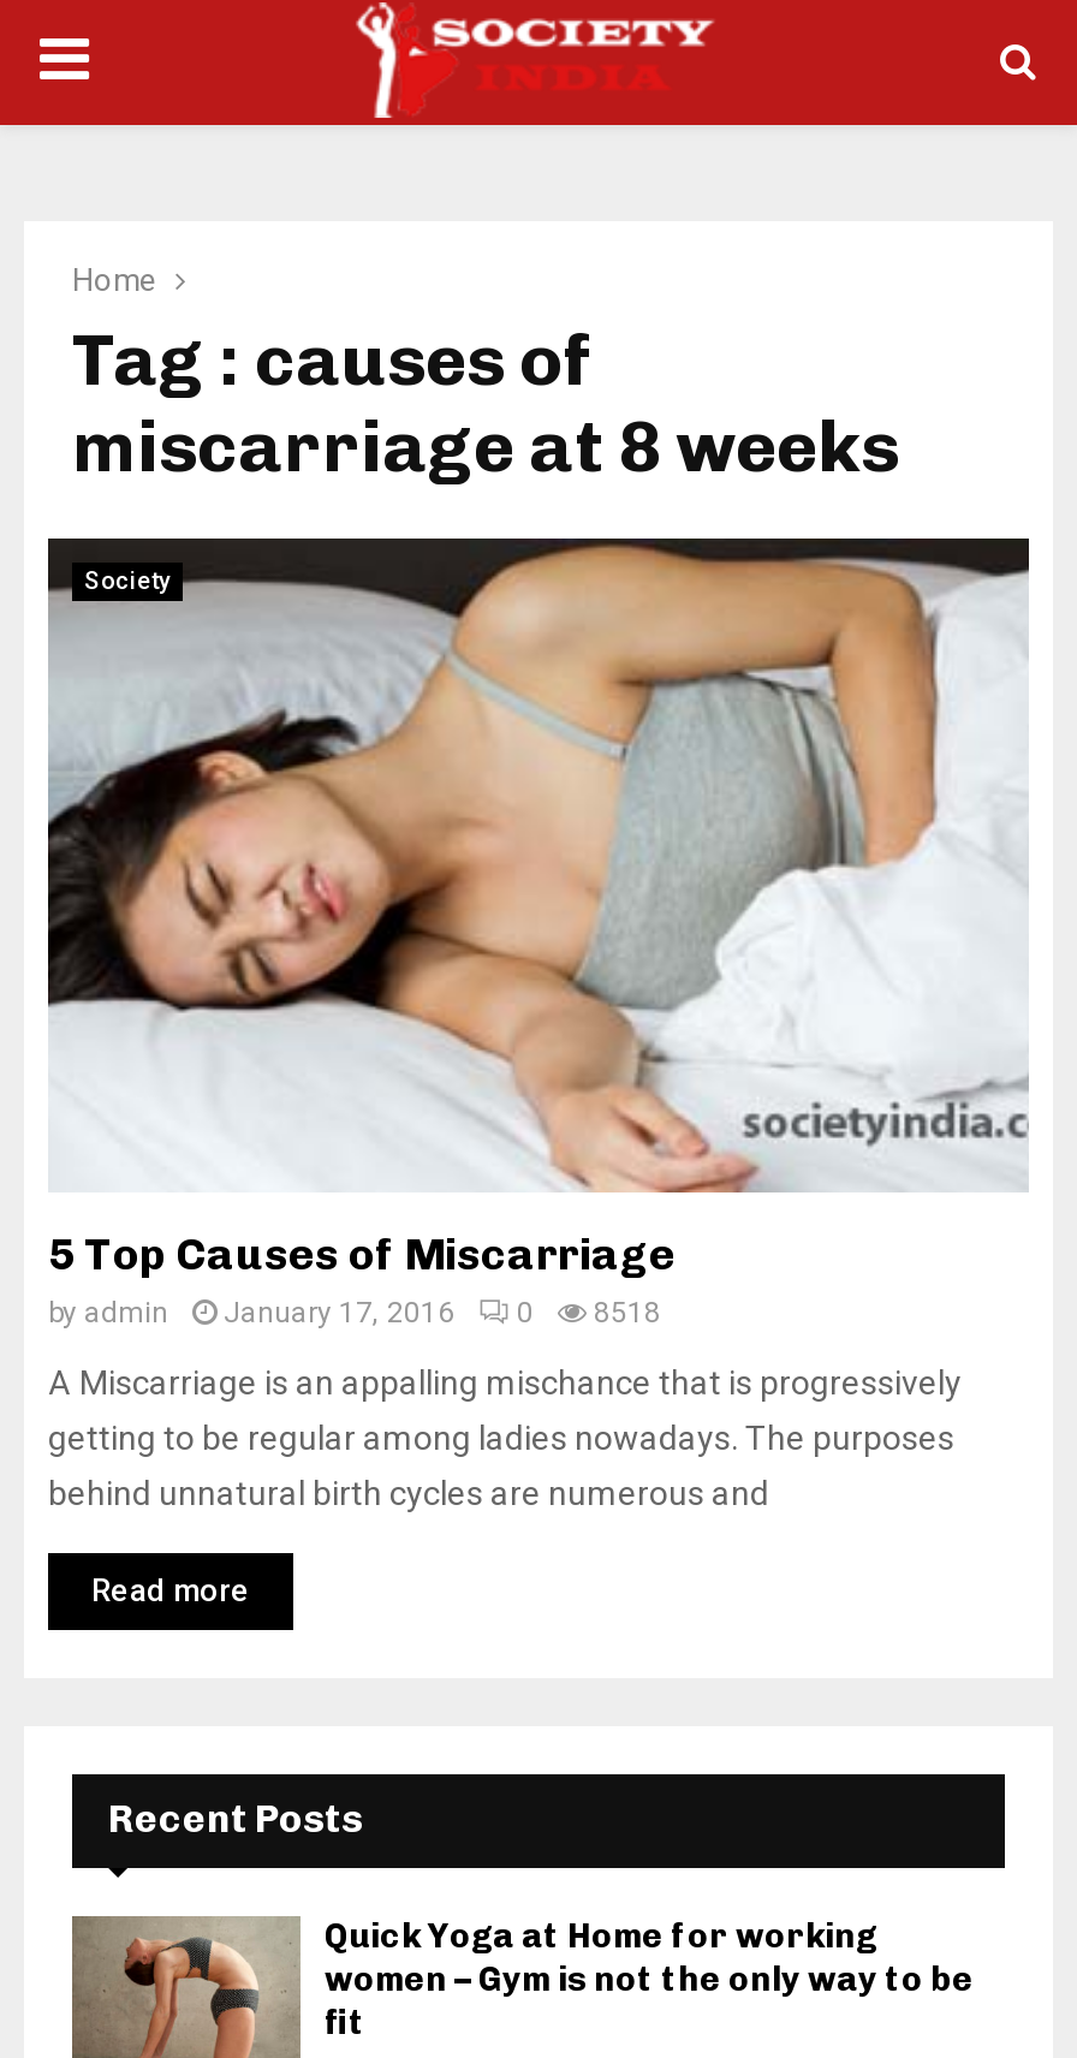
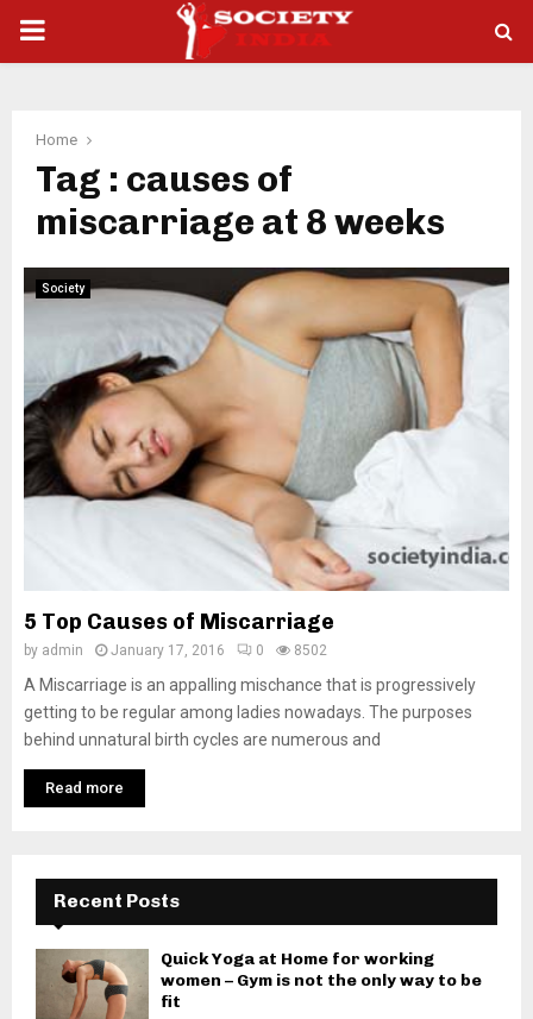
[48,1296,661,1330] by admin January 17, 2016 0 8518 -> [24,642,327,659] by admin January 17, 2016 0 8502

